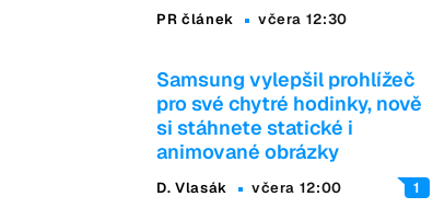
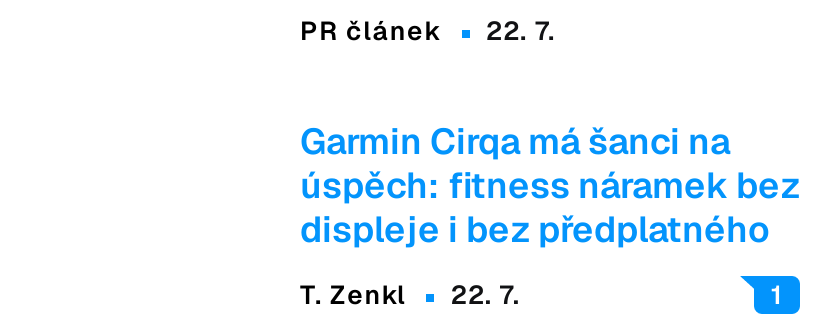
[156,10,348,29] PR článek včera 12:30 -> [300,13,556,47] PR článek 22. 7.
[156,67,422,164] Samsung vylepšil prohlížeč | pro své chytré hodinky, nově | si stáhnete statické i | animované obrázky -> [300,117,800,251] Garmin Cirqa má šanci na | úspěch: fitness náramek bez | displeje i bez předplatného
[156,179,342,197] D. Vlasák | včera 12:00 -> [300,277,520,311] T. Zenkl | 22. 7.

